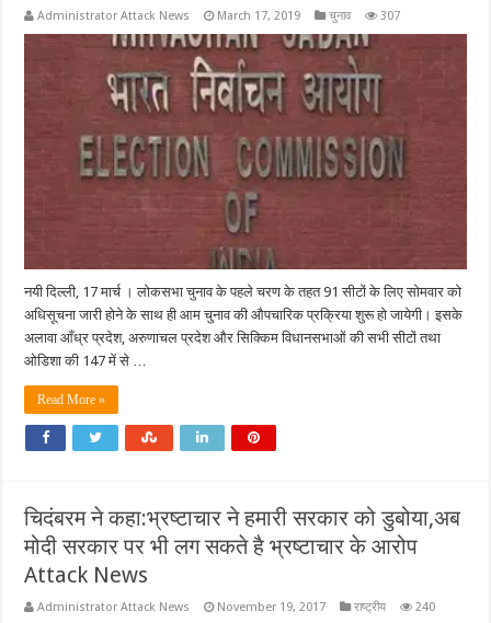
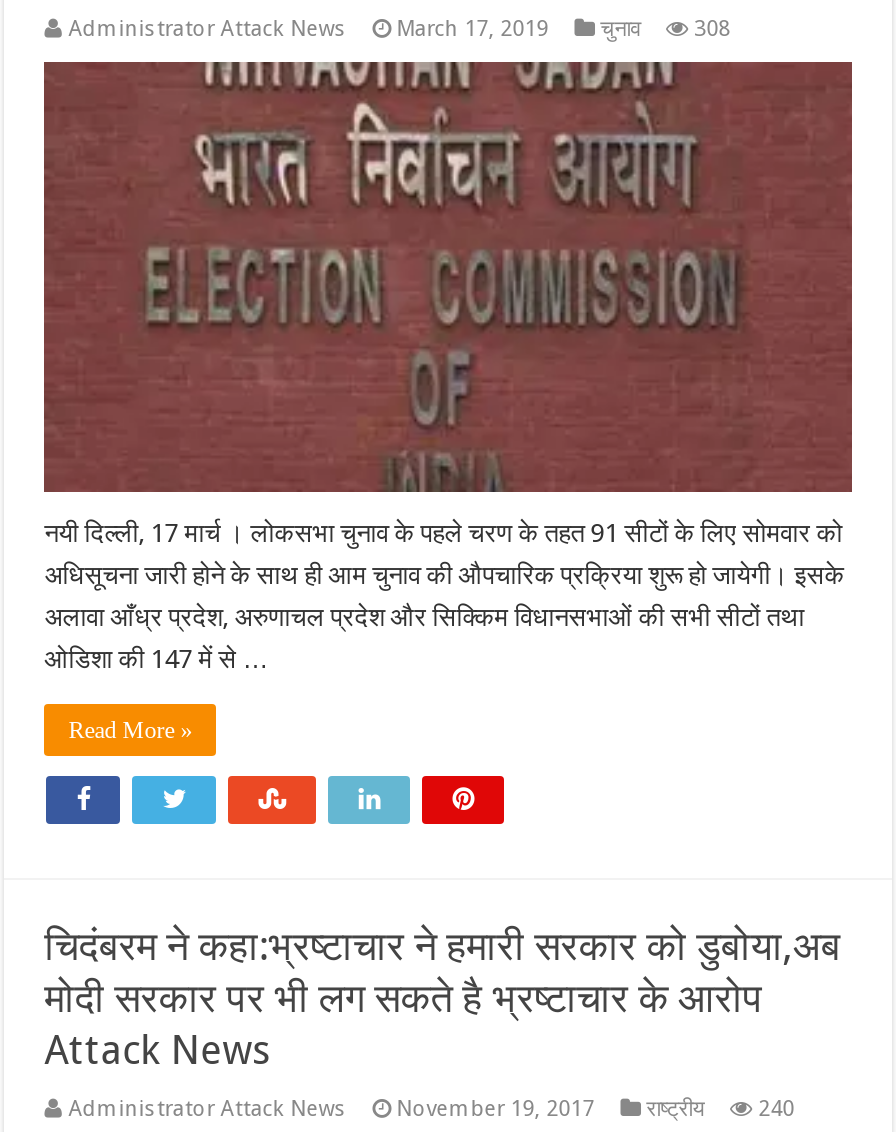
[381,9,400,23] 307 -> [694,16,730,42] 308

